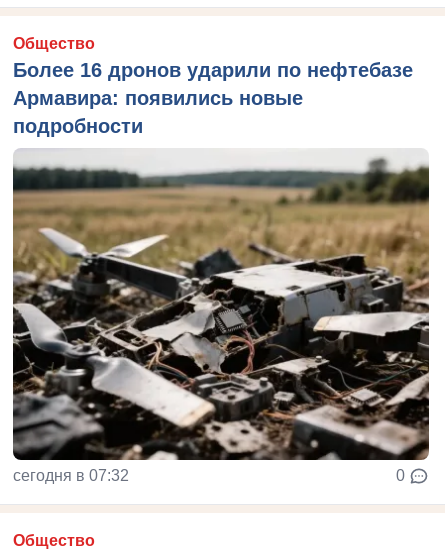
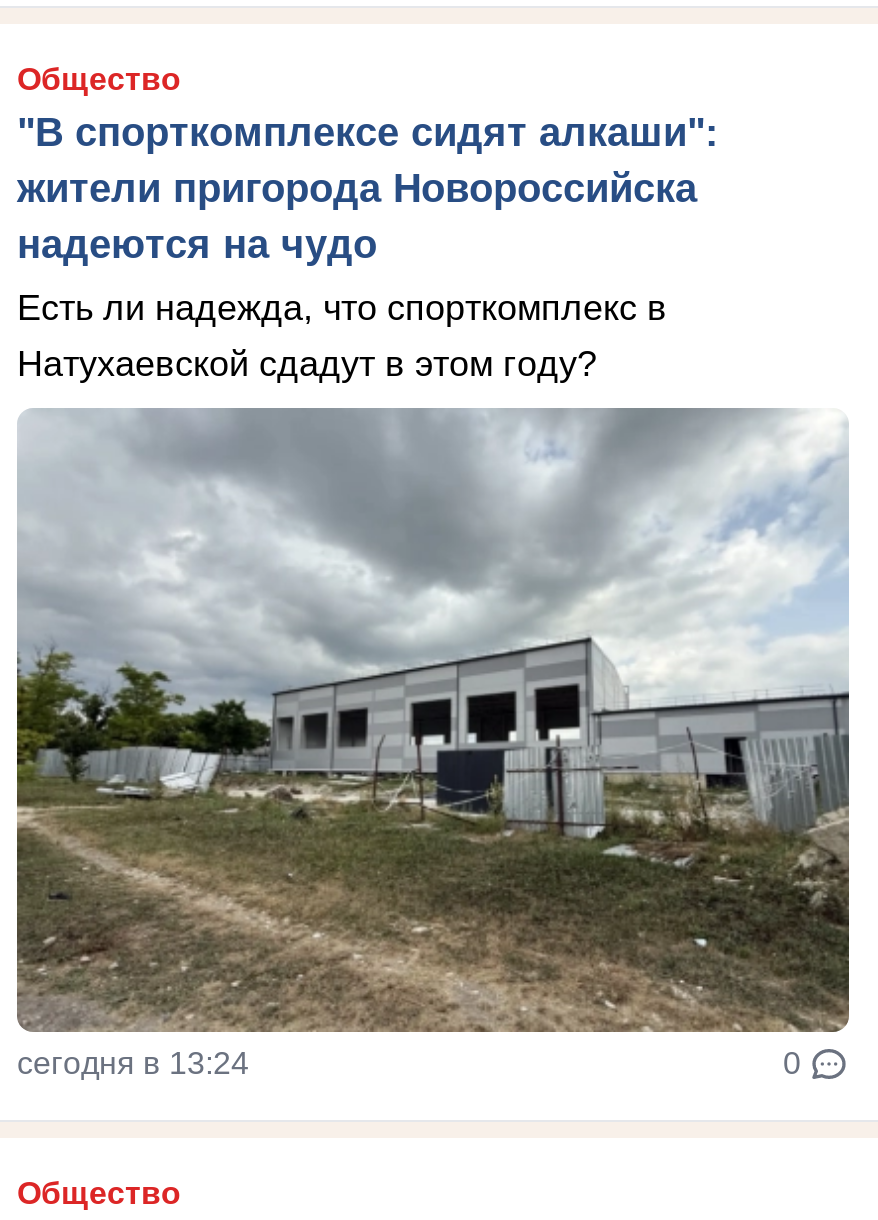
[13,59,413,137] Более 16 дронов ударили по нефтебазе | Армавира: появились новые | подробности -> [17,109,719,383] "В спорткомплексе сидят алкаши": | жители пригорода Новороссийска | надеются на чудо | Есть ли надежда, что спорткомплекс в | Натухаевской сдадут в этом году?
[13,154,430,484] [image] | сегодня в 07:32 -> [15,408,849,1079] [image] | сегодня в 13:24

